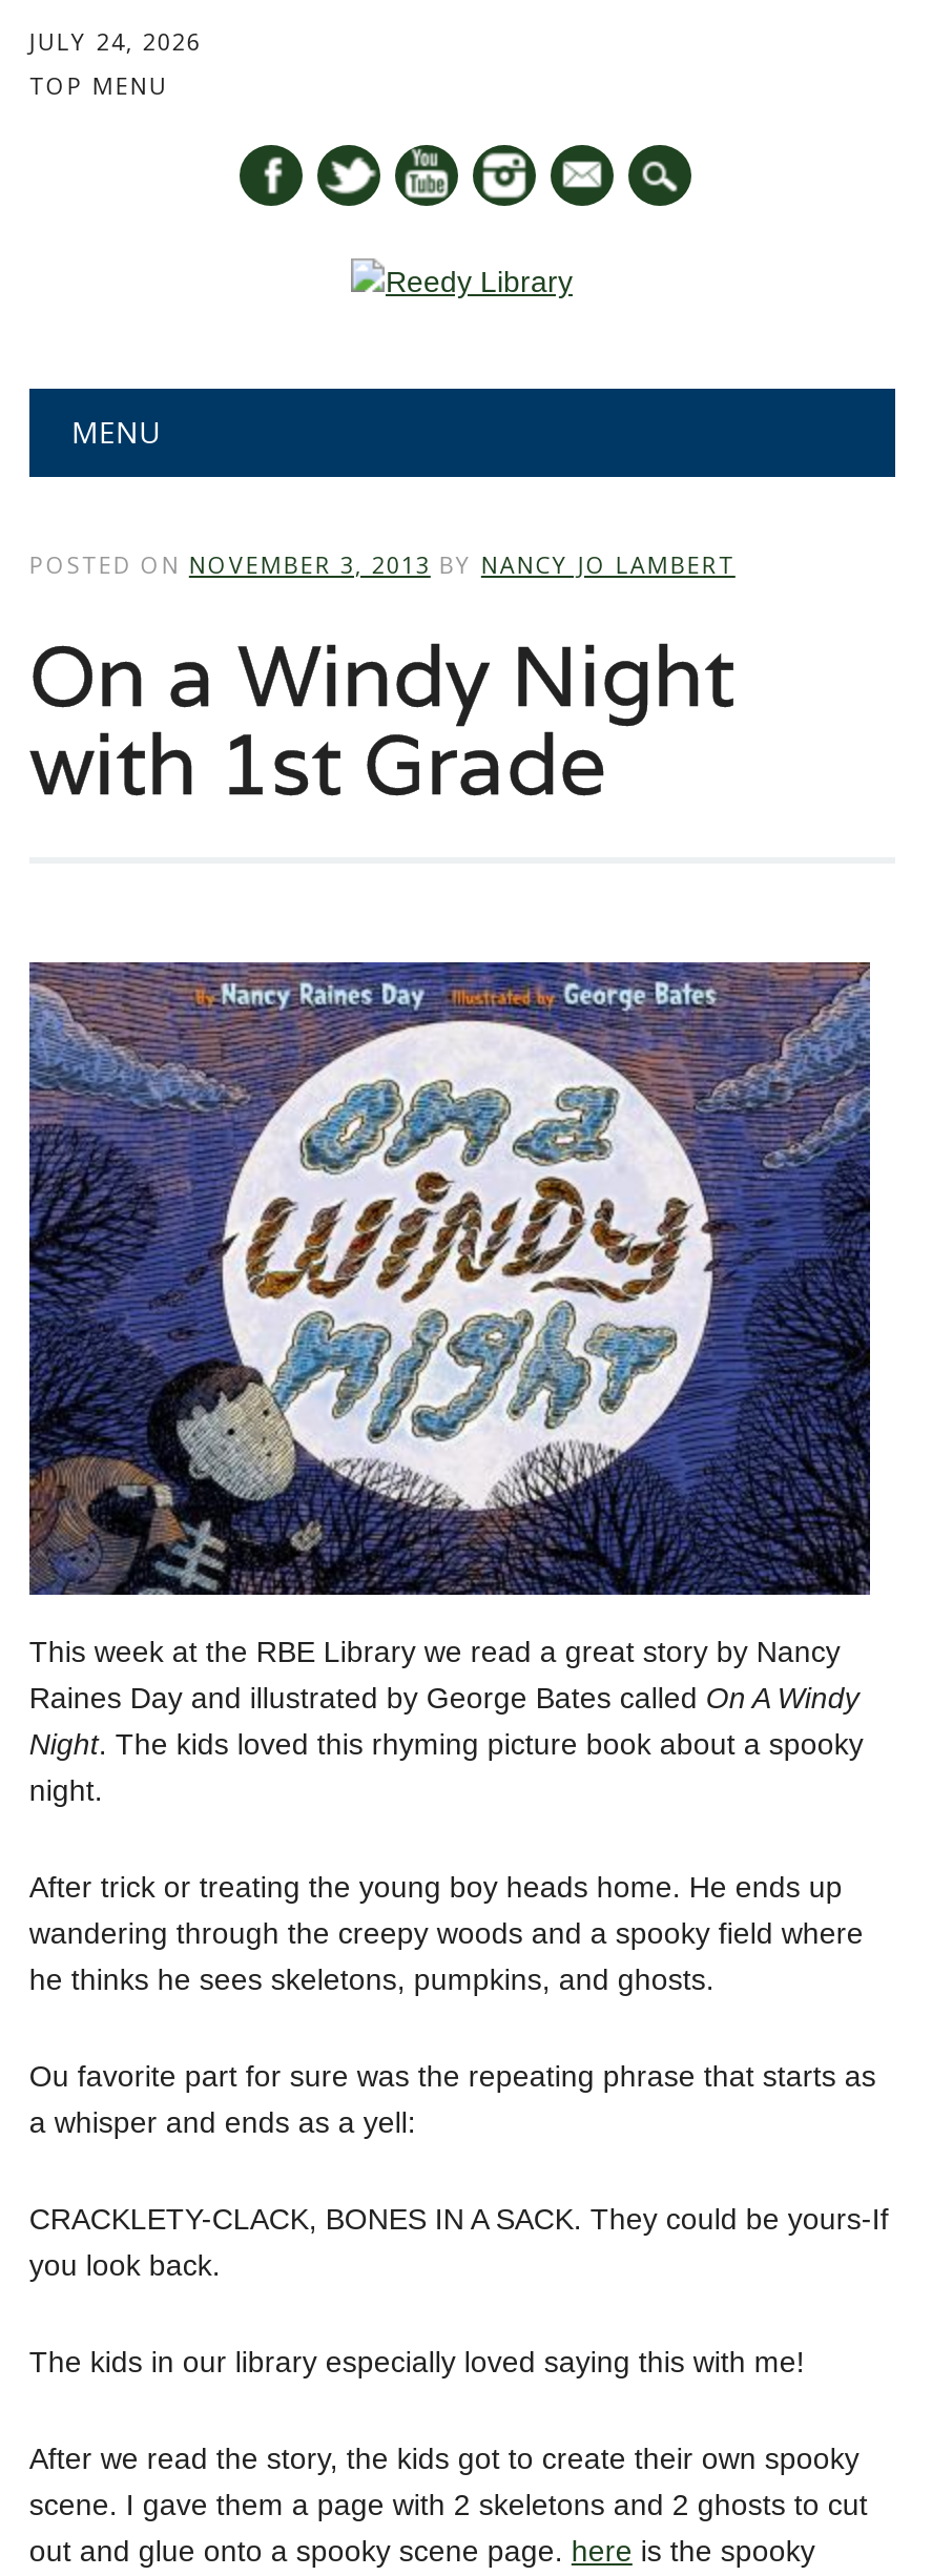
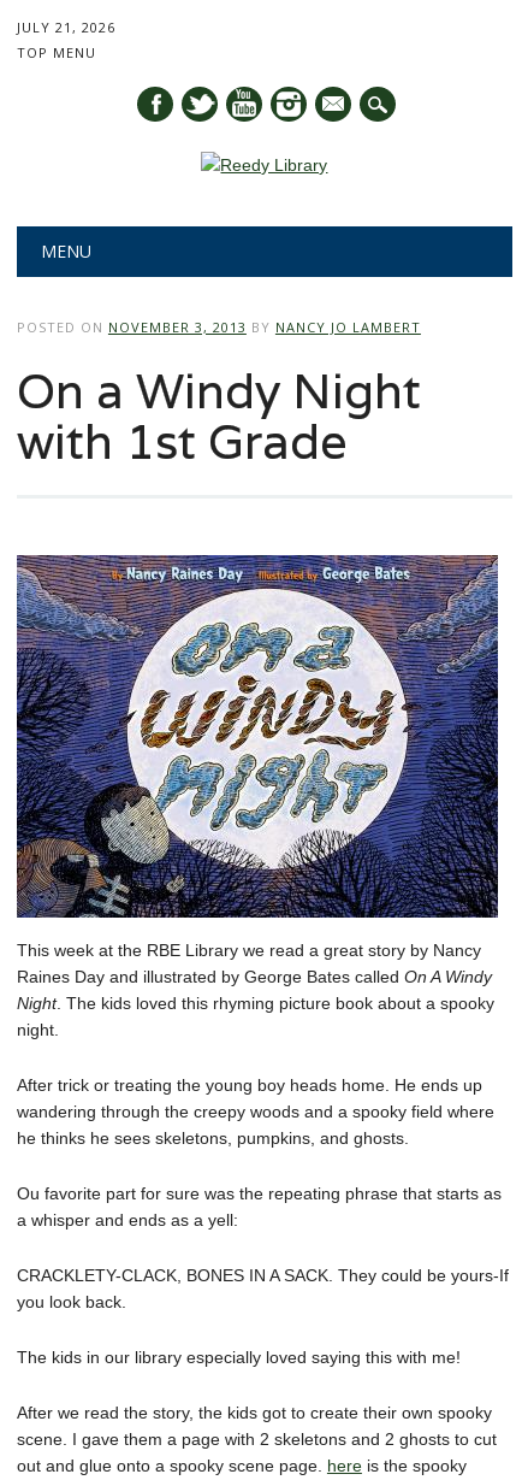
[29,25,202,57] JULY 24, 2026 -> [17,18,115,36] JULY 21, 2026

